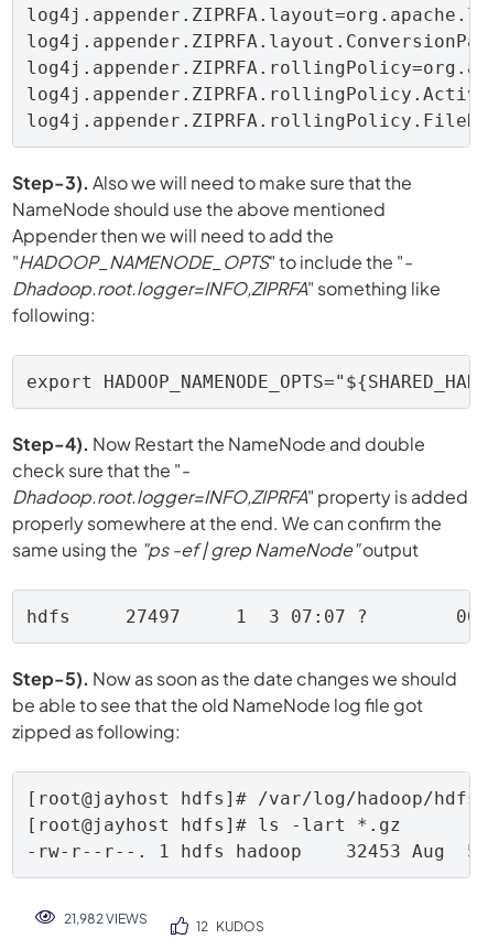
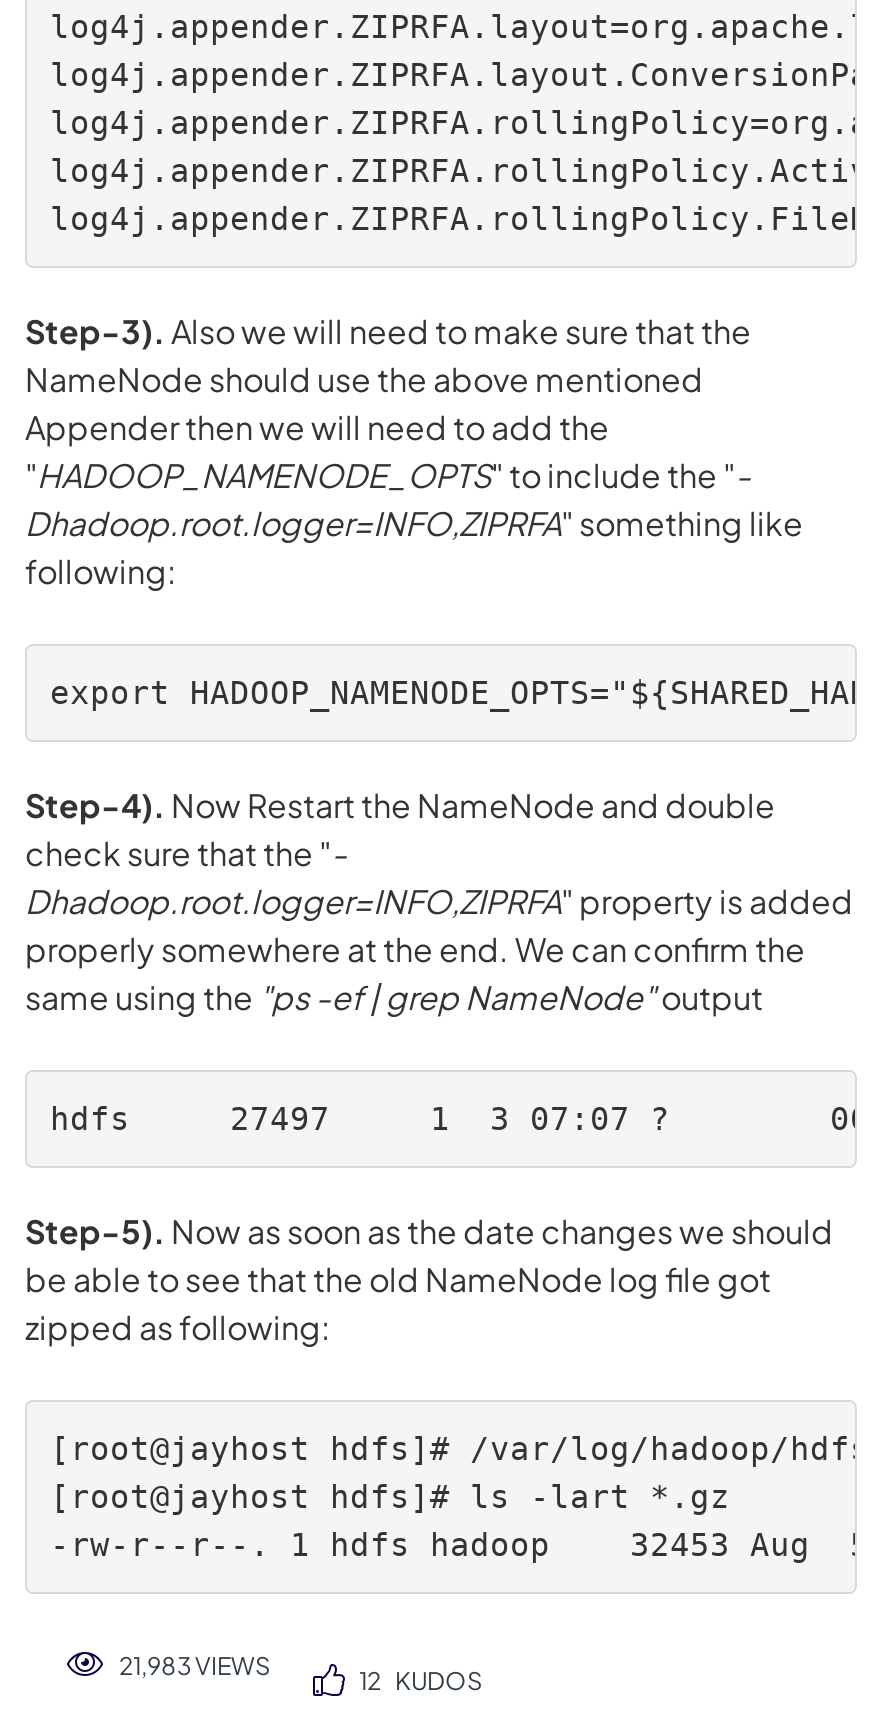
[62,910,148,927] 21,982 VIEWS -> [115,1652,271,1682] 21,983 VIEWS

